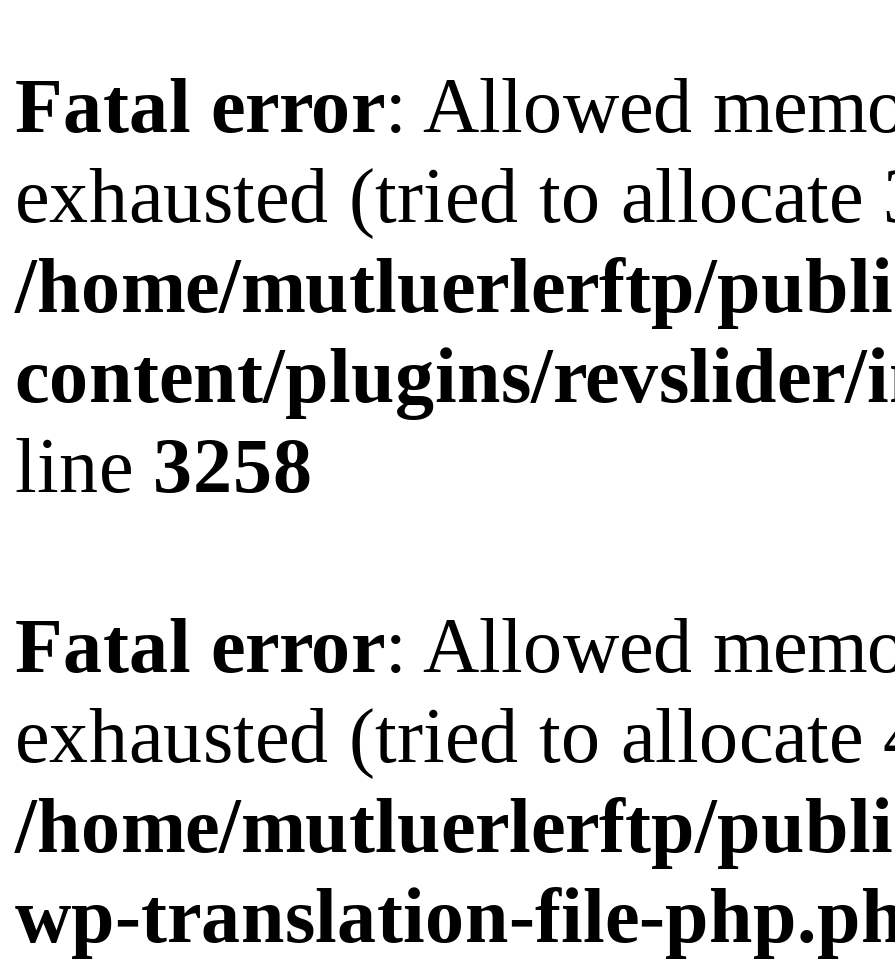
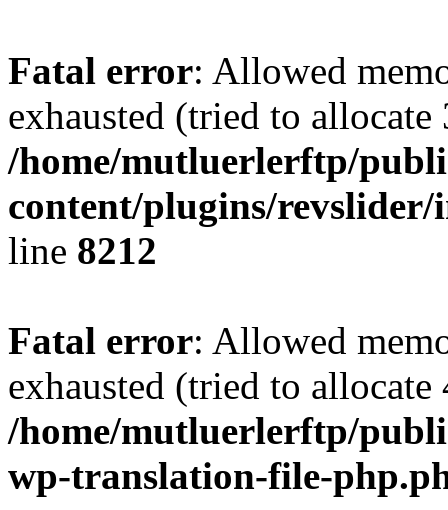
[15,422,313,508] line 3258 -> [8,229,157,272] line 8212

